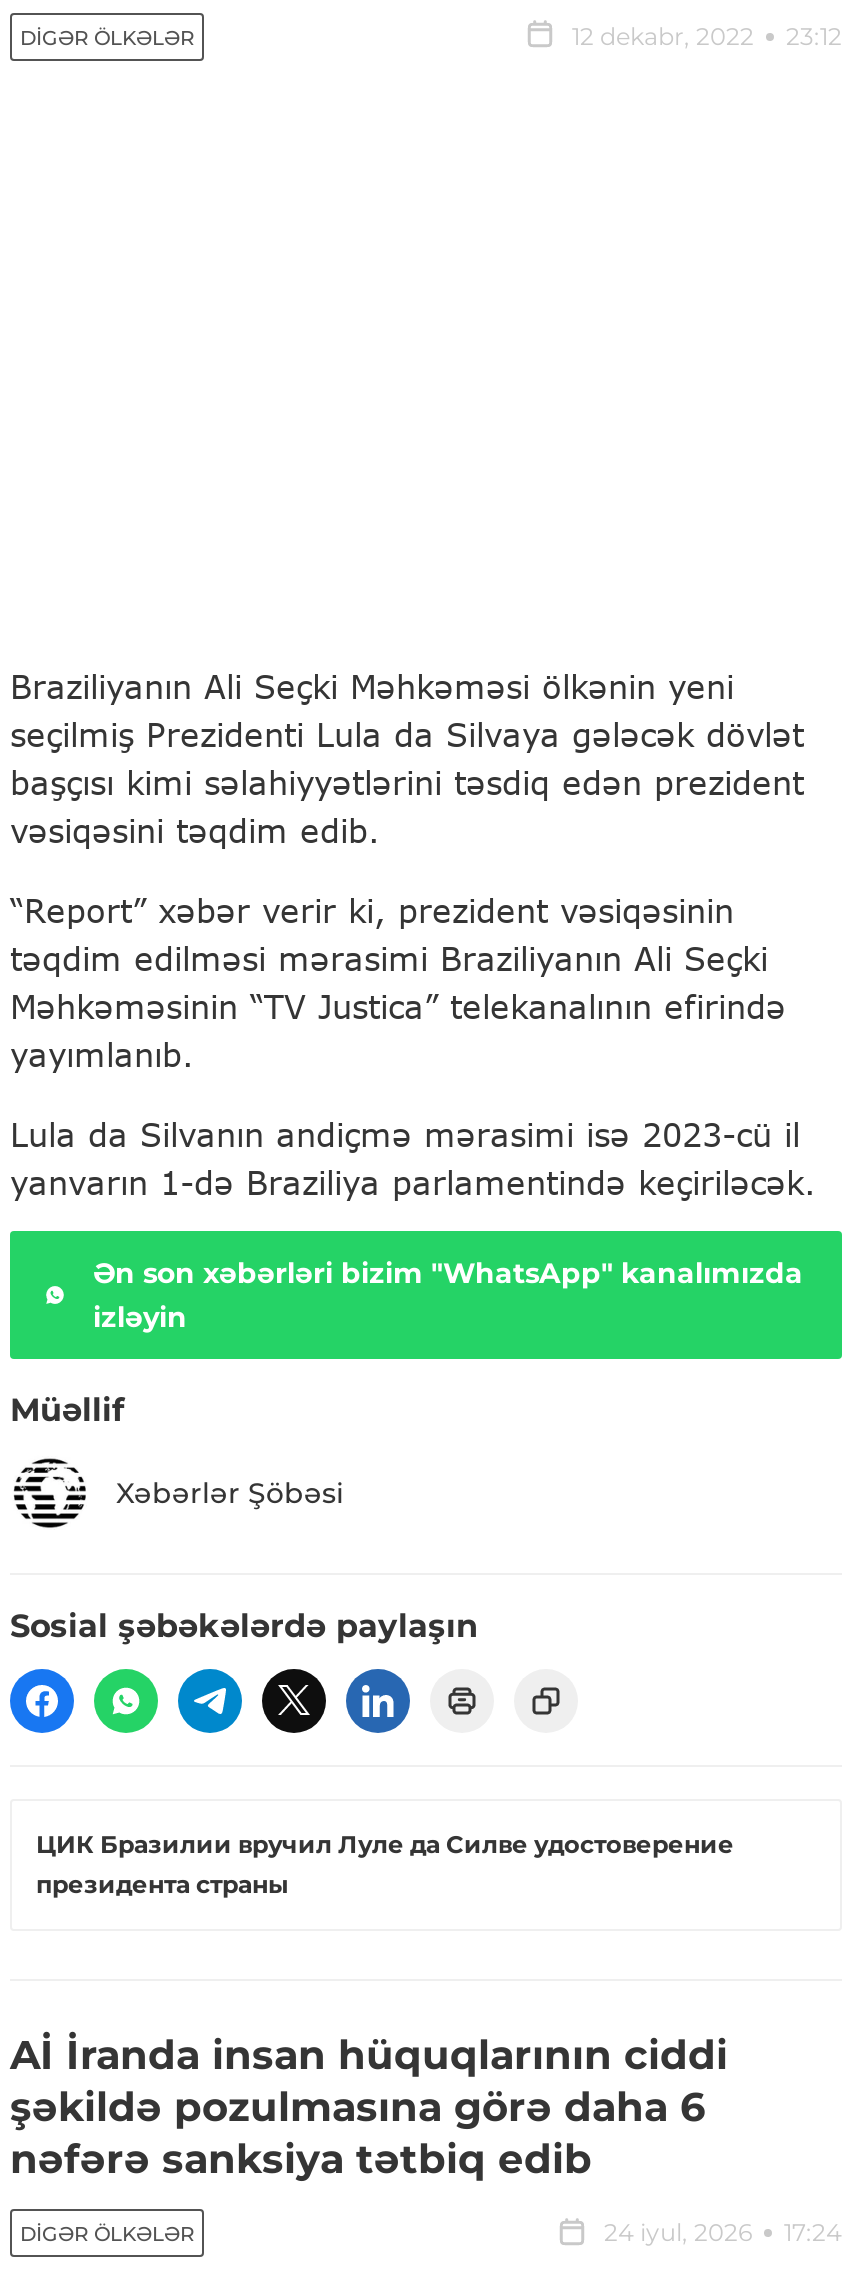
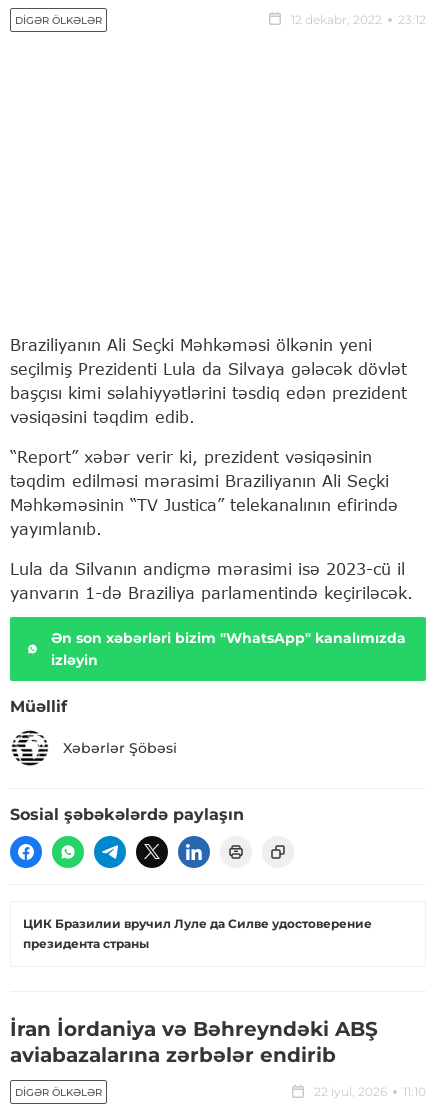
[10,2032,728,2184] Aİ İranda insan hüquqlarının ciddi | şəkildə pozulmasına görə daha 6 | nəfərə sanksiya tətbiq edib -> [10,1017,378,1067] İran İordaniya və Bəhreyndəki ABŞ | aviabazalarına zərbələr endirib
[604,2218,842,2248] 24 iyul, 2026 | 17:24 -> [314,1084,426,1099] 22 iyul, 2026 | 11:10

